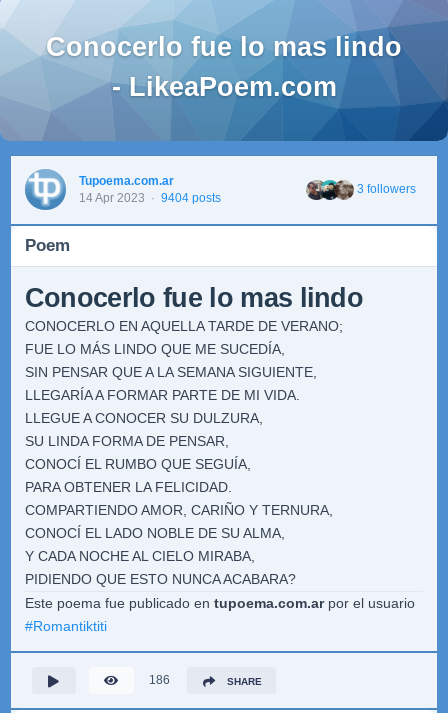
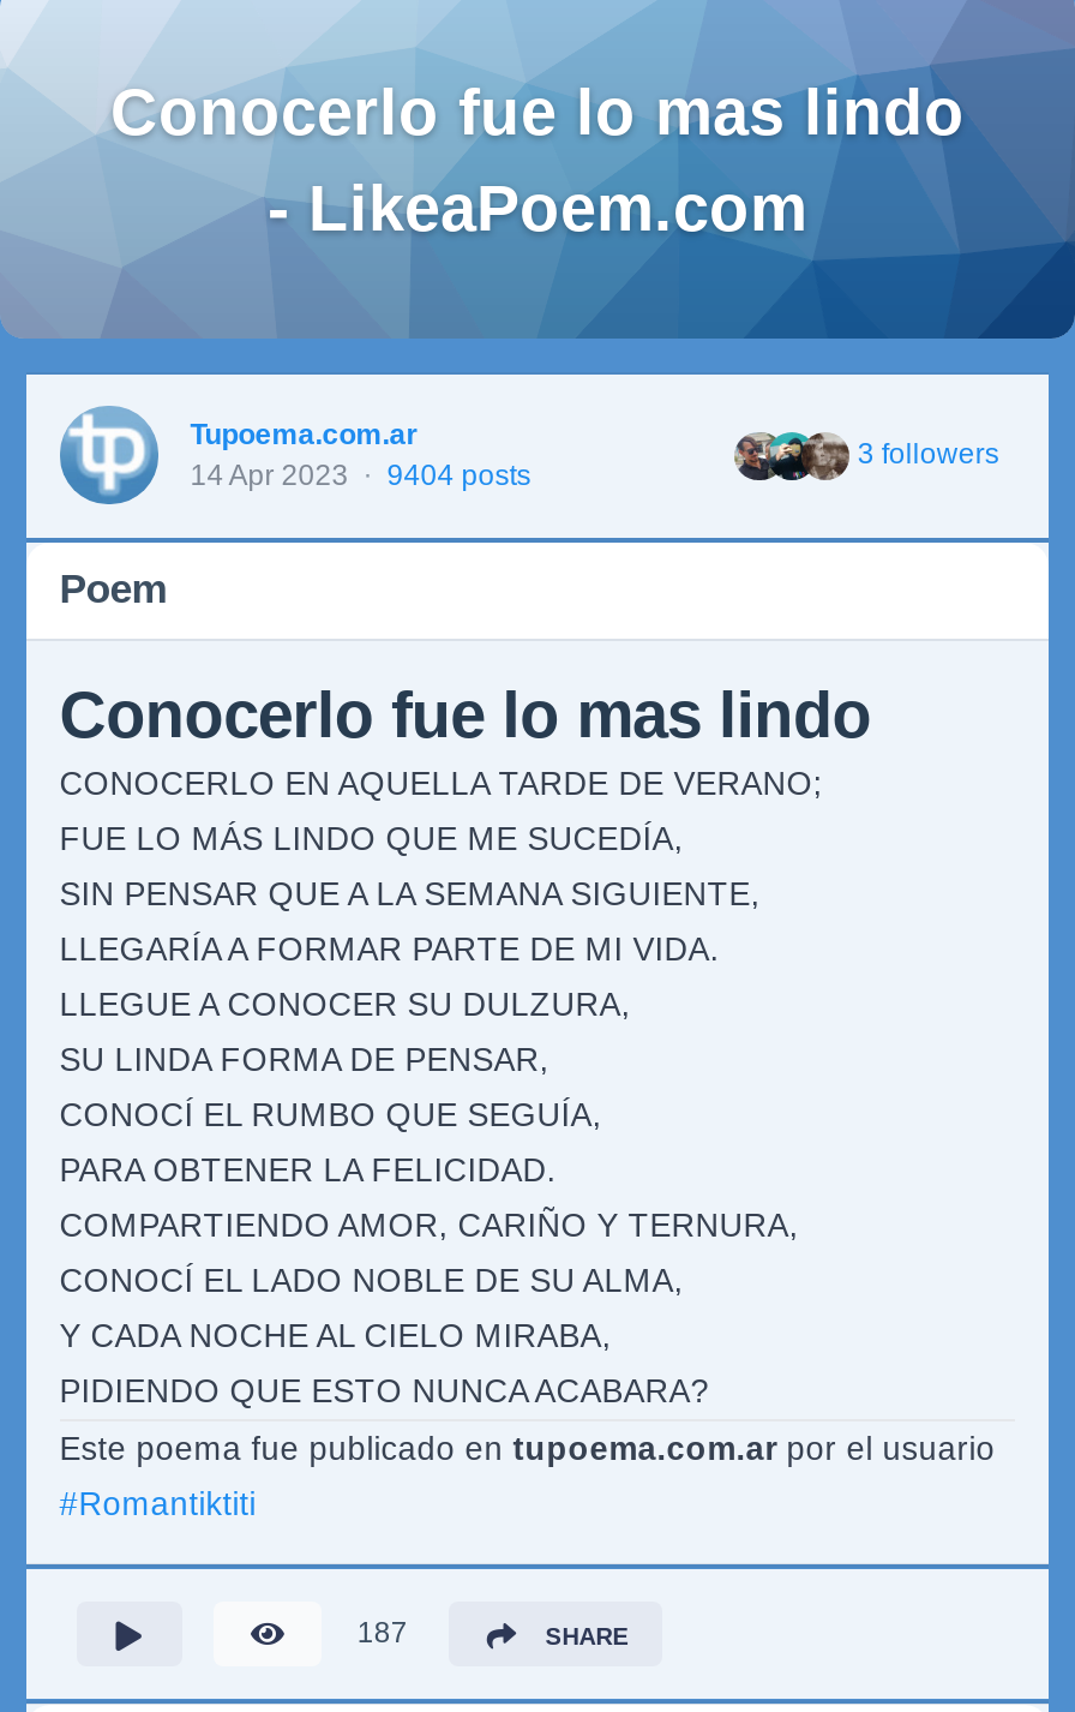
[149,673,170,687] 186 -> [357,1616,407,1650] 187

